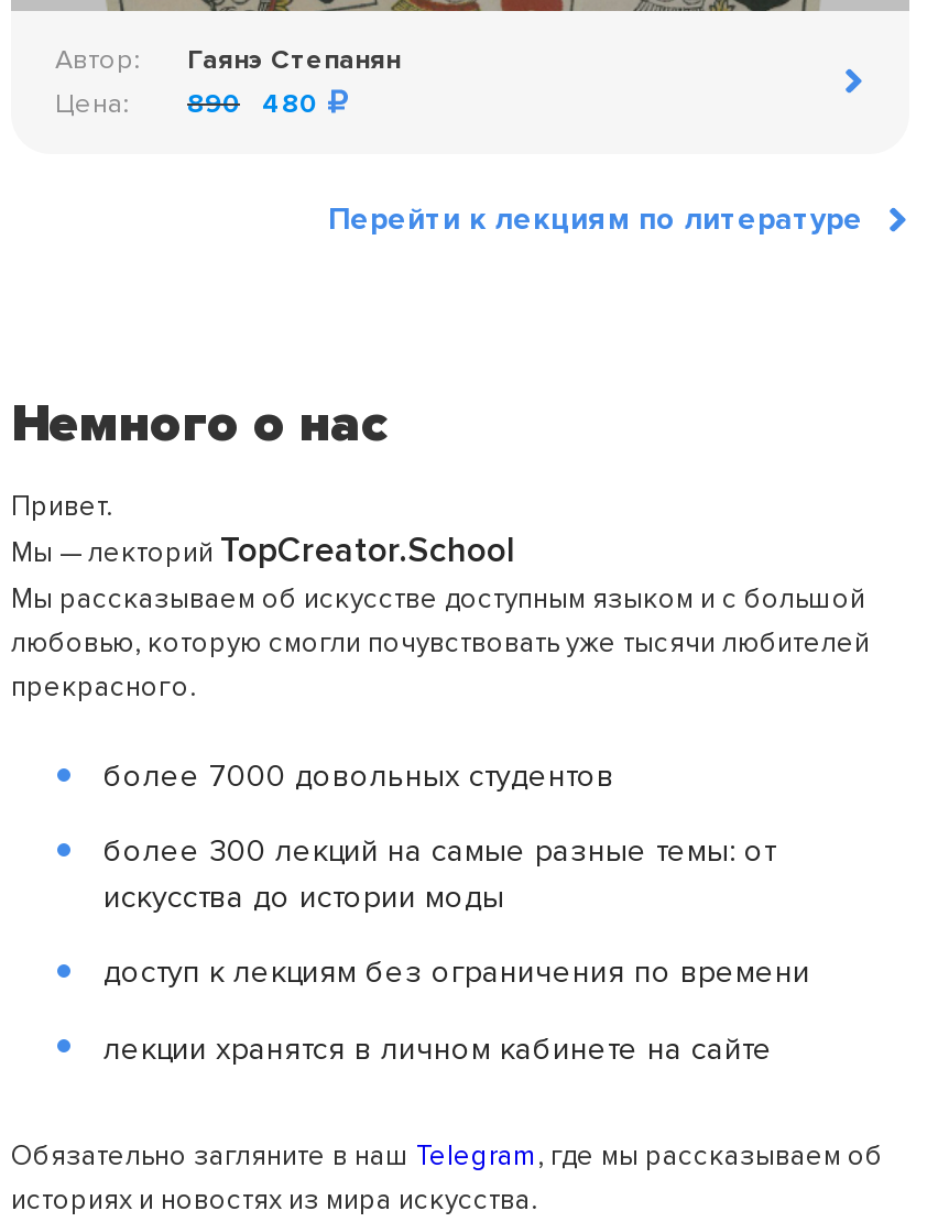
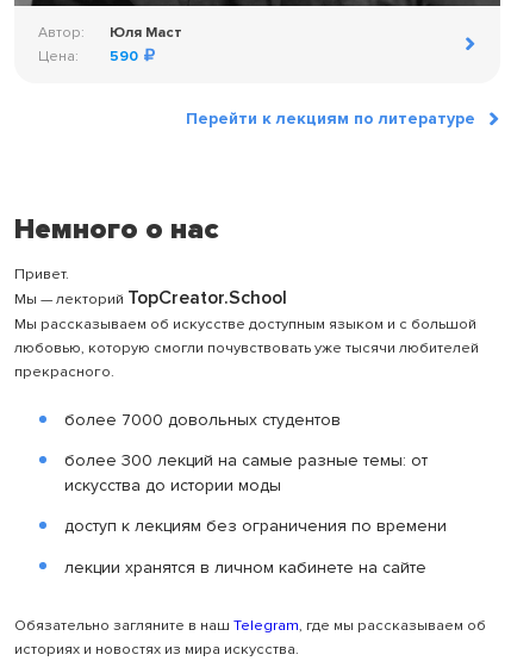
[187,44,401,77] Гаянэ Степанян -> [110,24,182,42] Юля Маст
[187,88,317,121] 890 | 480 -> [110,48,138,66] 590

